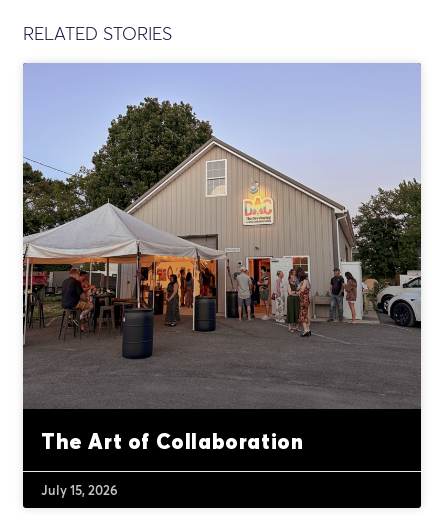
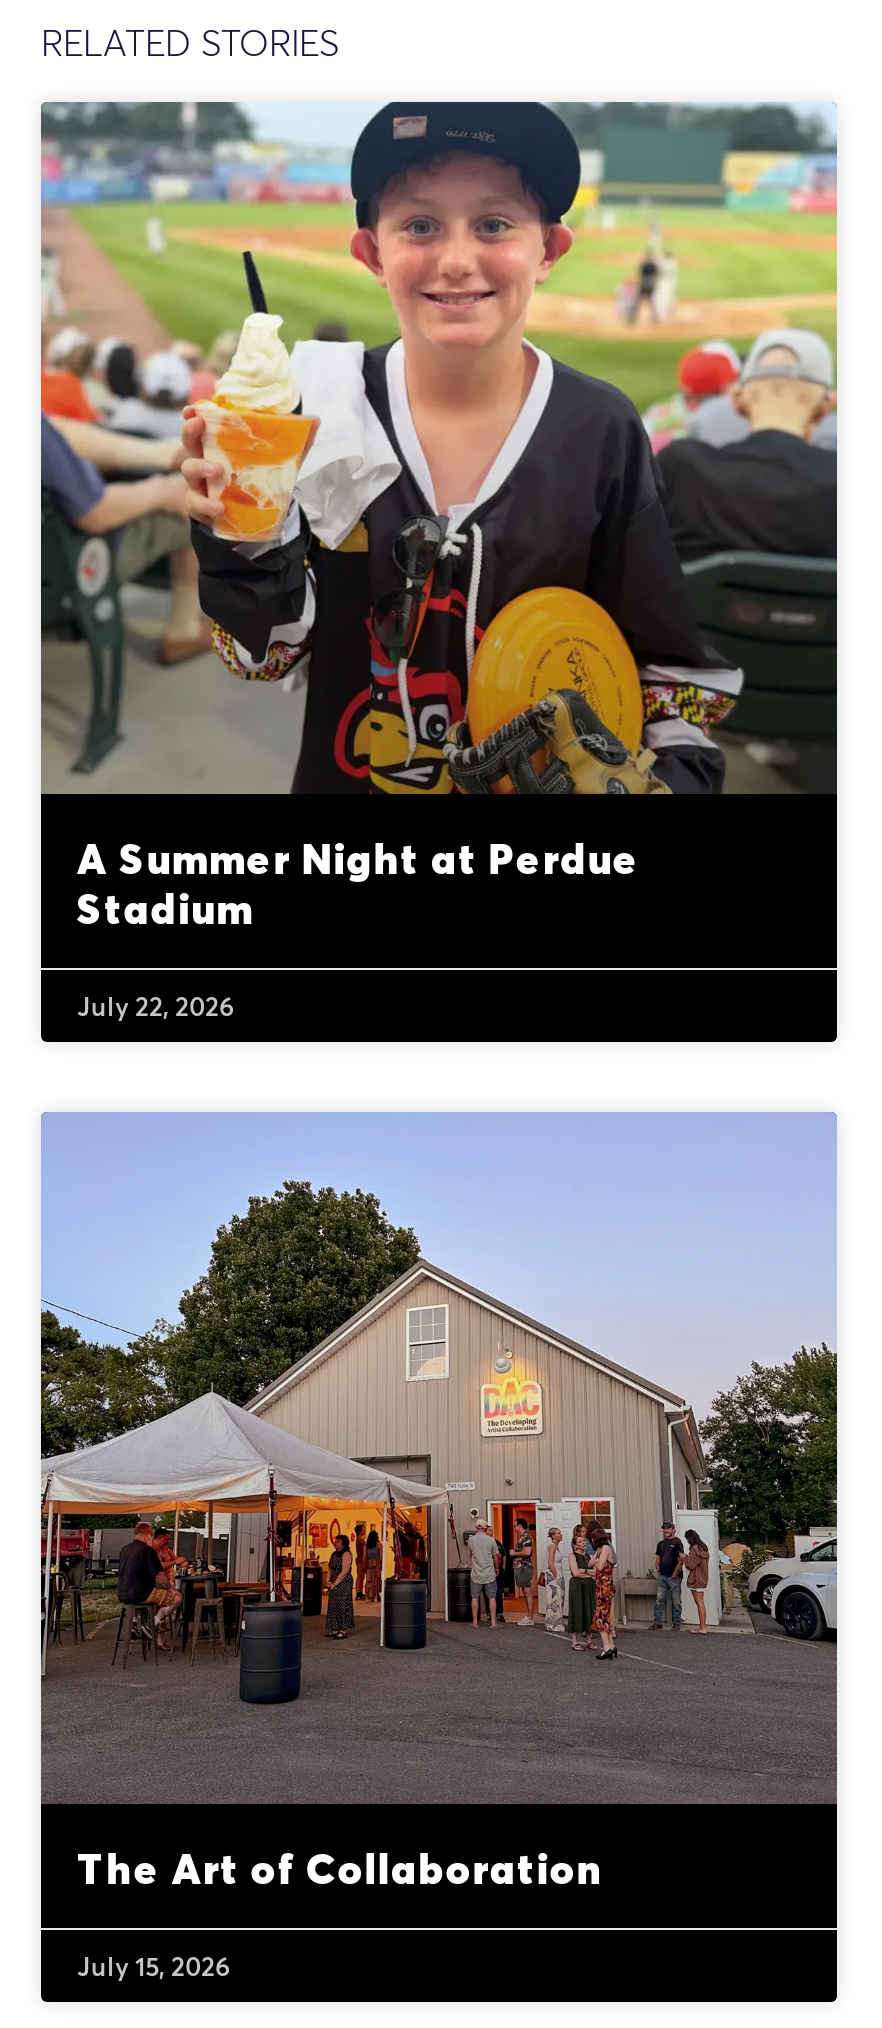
none -> [39,101,839,1022] [image] | A Summer Night at Perdue | Stadium | July 22, 2026

